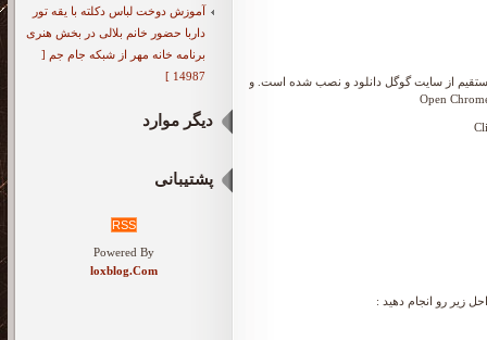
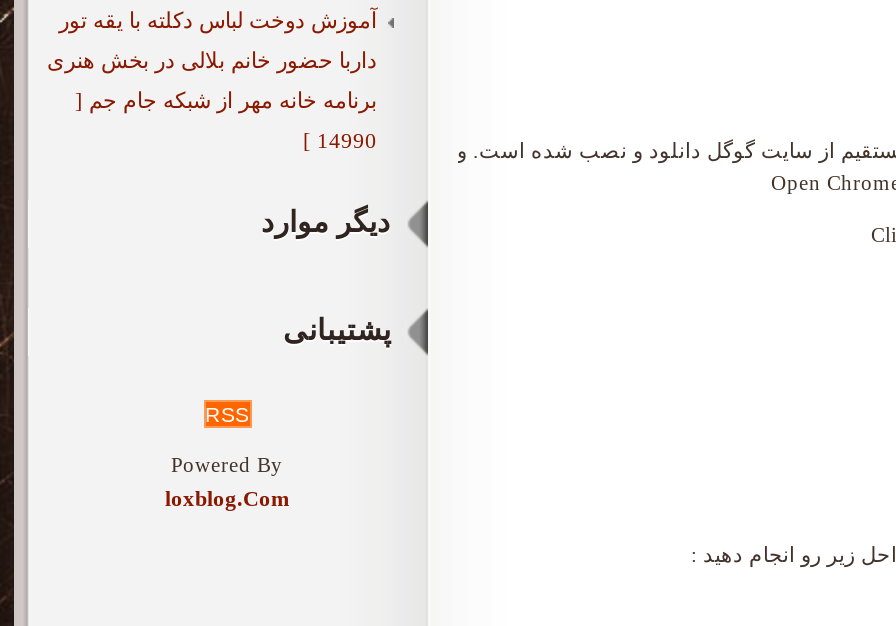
[172,70,205,83] 14987 ] -> [317,128,377,152] 14990 ]

